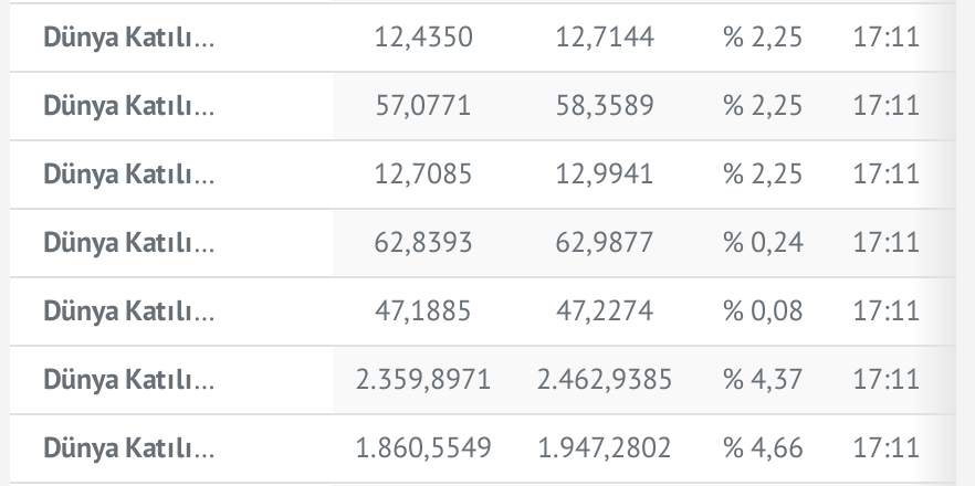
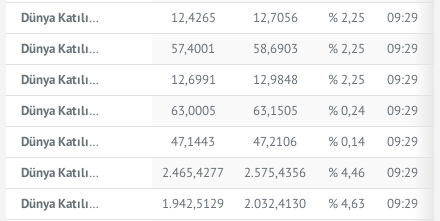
[374,18,473,55] 12,4350 -> [170,9,215,26] 12,4265
[555,18,654,55] 12,7144 -> [252,9,297,26] 12,7056
[852,18,921,55] 17:11 -> [387,9,418,26] 09:29
[375,86,472,124] 57,0771 -> [171,40,215,57] 57,4001
[555,86,654,124] 58,3589 -> [252,40,297,57] 58,6903
[852,86,921,124] 17:11 -> [387,40,418,57] 09:29
[374,155,473,192] 12,7085 -> [170,71,215,88] 12,6991
[555,155,654,192] 12,9941 -> [252,71,297,88] 12,9848
[852,155,921,192] 17:11 -> [387,71,418,88] 09:29
[374,223,473,261] 62,8393 -> [170,102,215,119] 63,0005
[555,223,654,261] 62,9877 -> [252,102,297,119] 63,1505
[852,223,921,261] 17:11 -> [387,102,418,119] 09:29
[375,292,472,329] 47,1885 -> [171,133,215,150] 47,1443
[556,292,653,329] 47,2274 -> [253,133,297,150] 47,2106
[722,292,804,329] % 0,08 -> [328,133,365,150] % 0,14
[852,292,921,329] 17:11 -> [387,133,418,150] 09:29
[355,360,492,398] 2.359,8971 -> [162,164,224,181] 2.465,4277
[536,360,673,398] 2.462,9385 -> [244,164,306,181] 2.575,4356
[722,360,804,398] % 4,37 -> [328,164,365,181] % 4,46
[852,360,921,398] 17:11 -> [387,164,418,181] 09:29
[355,429,492,466] 1.860,5549 -> [162,195,224,212] 1.942,5129
[537,429,672,466] 1.947,2802 -> [244,195,306,212] 2.032,4130
[722,429,804,466] % 4,66 -> [328,195,365,212] % 4,63
[852,429,921,466] 17:11 -> [387,195,418,212] 09:29

